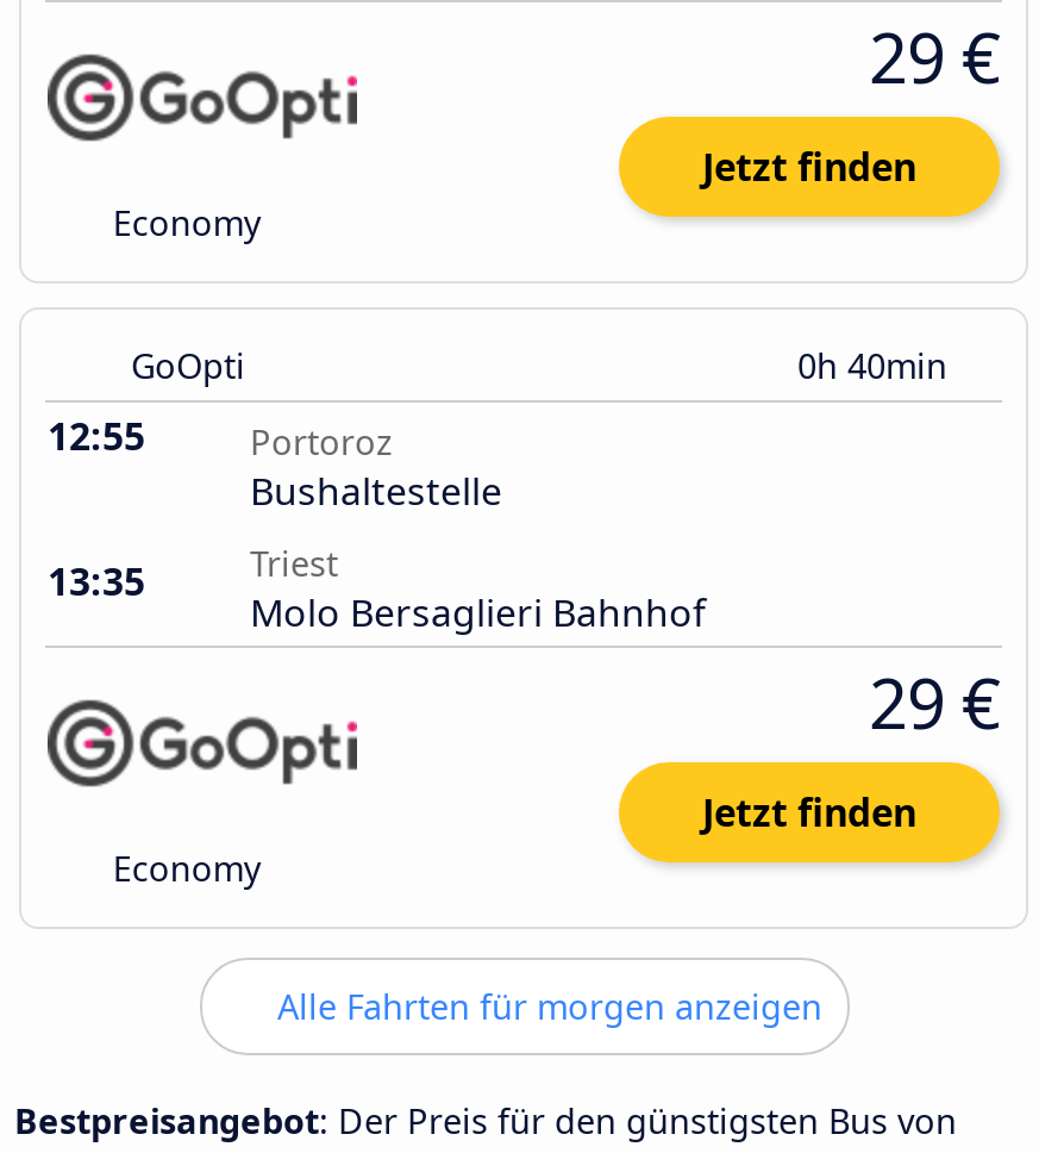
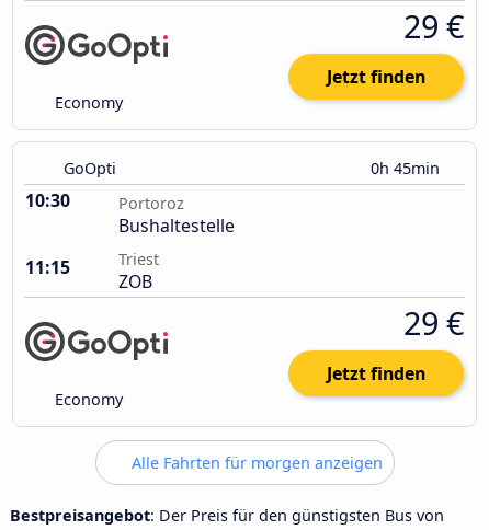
[797,344,957,389] 0h 40min -> [371,158,444,179] 0h 45min
[48,410,145,463] 12:55 -> [25,189,70,213] 10:30
[48,556,145,608] 13:35 -> [25,255,70,279] 11:15
[250,587,705,639] Molo Bersaglieri Bahnhof -> [118,270,152,294] ZOB

